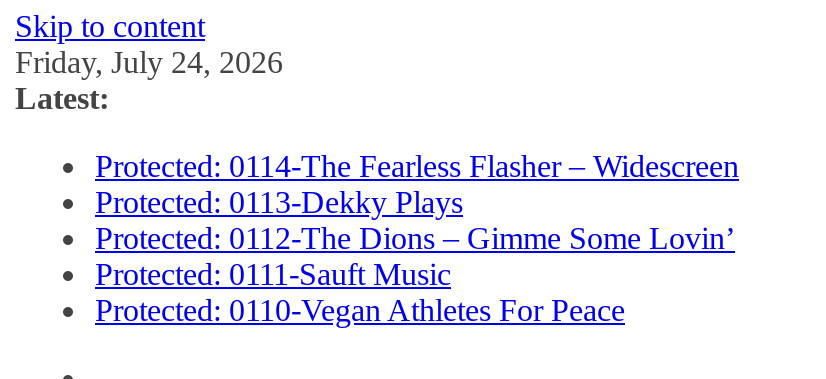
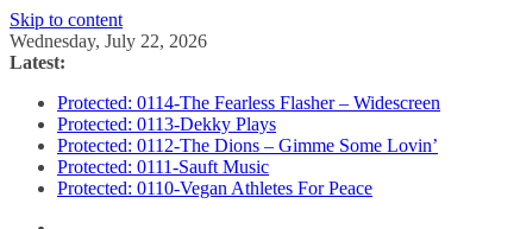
[15,45,283,79] Friday, July 24, 2026 -> [10,31,207,51] Wednesday, July 22, 2026

